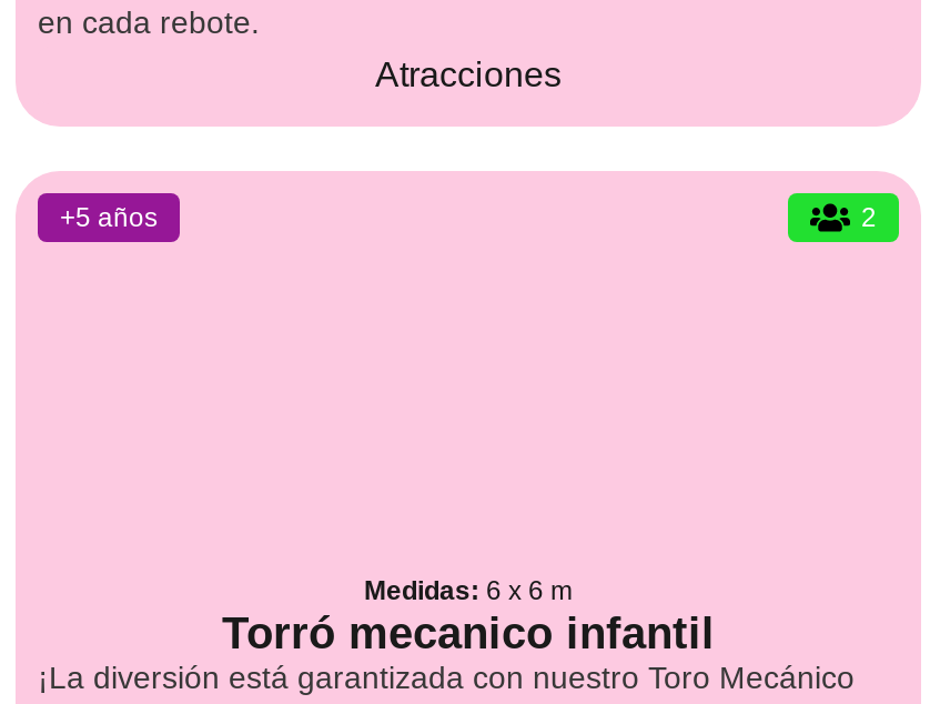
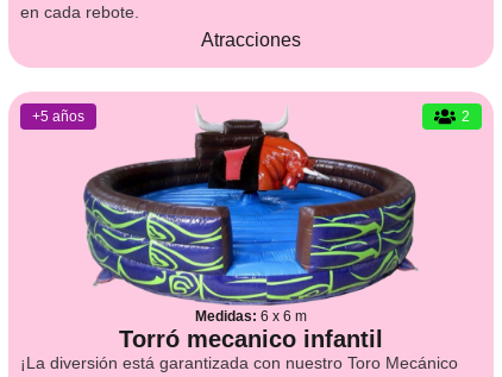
none -> [82,107,419,306] [image]

